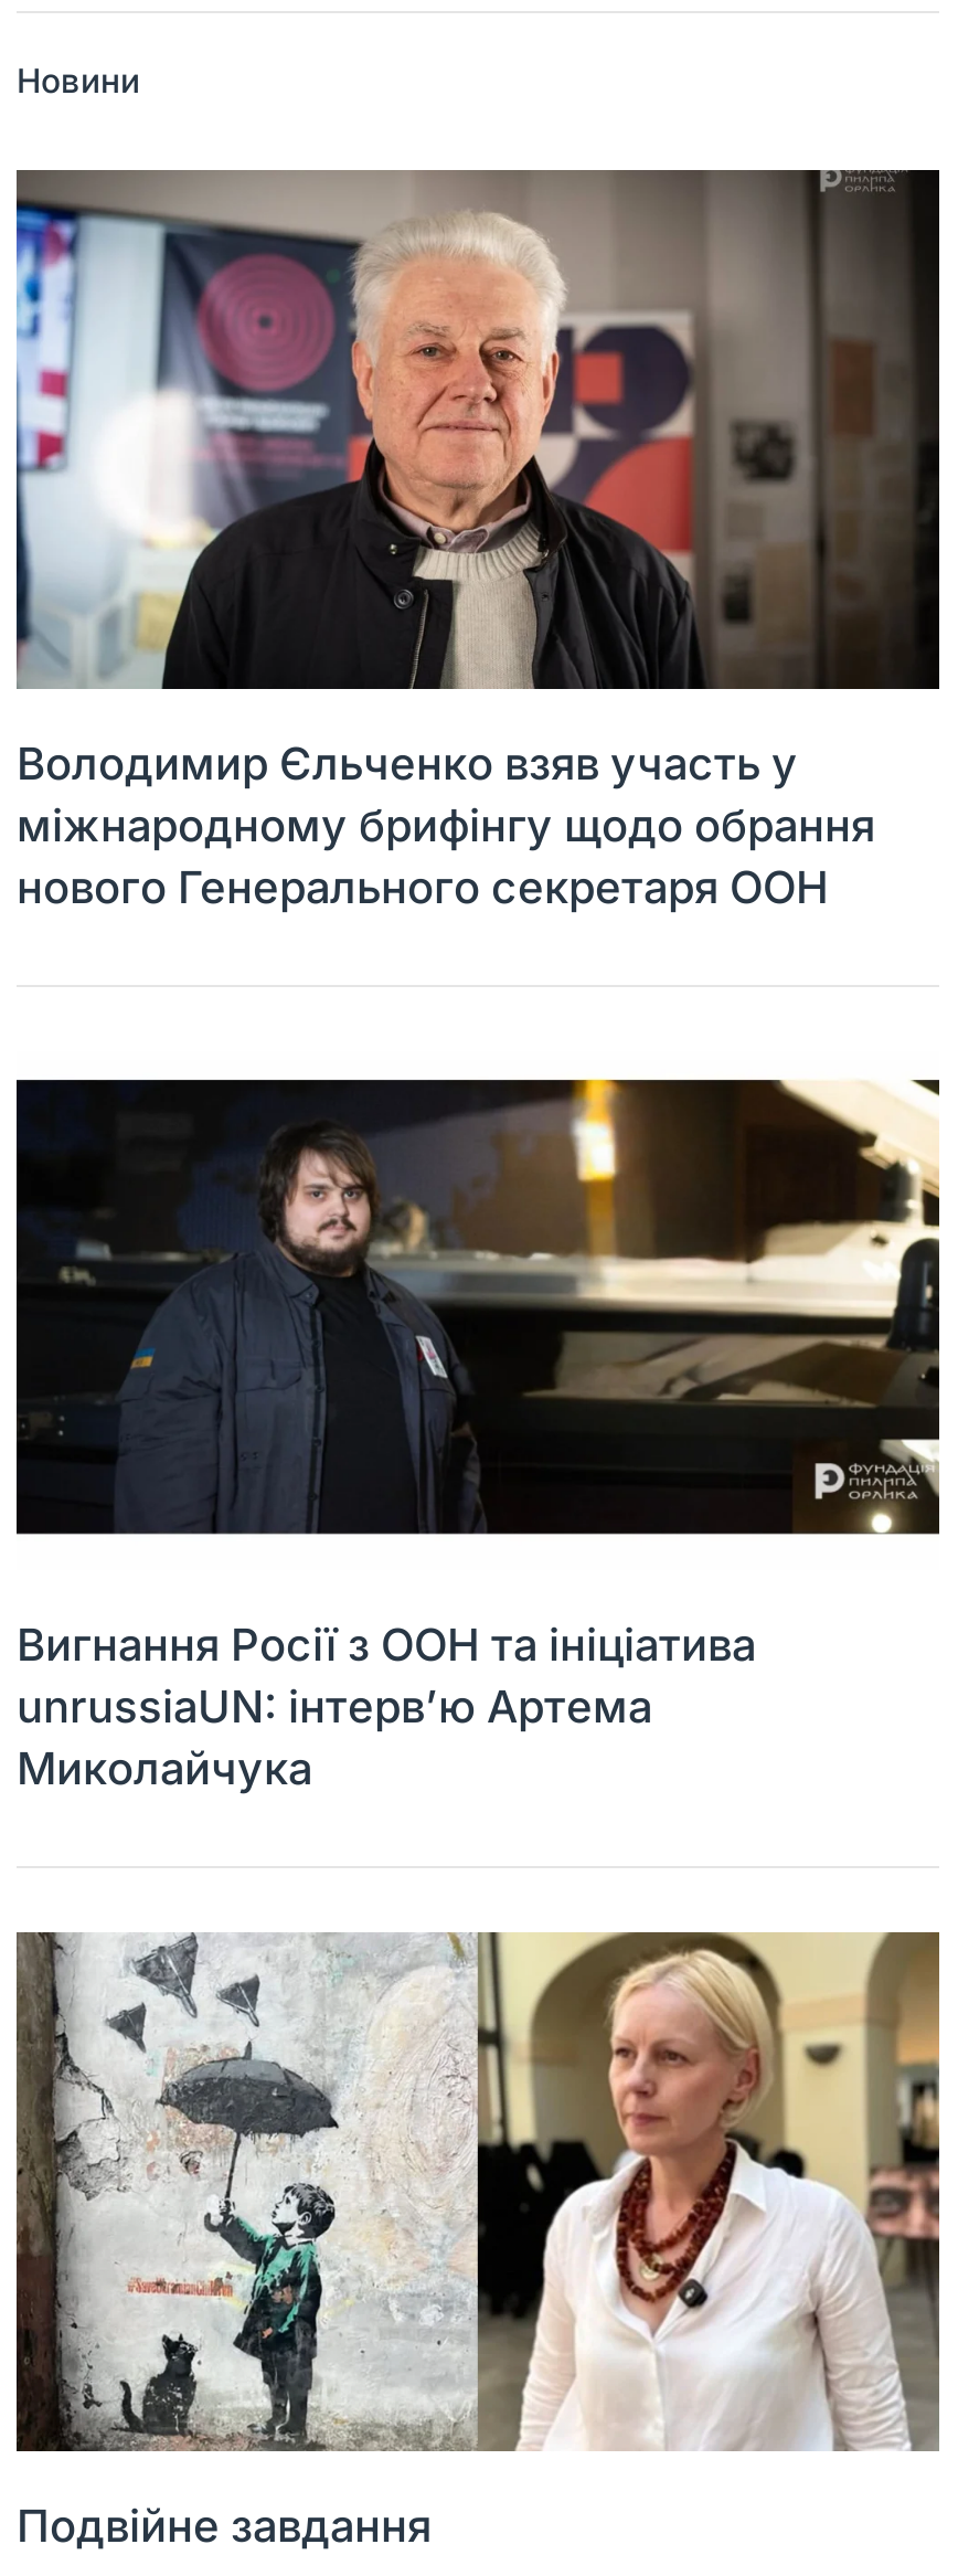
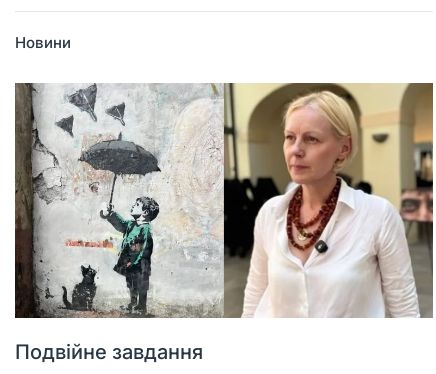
[14,169,941,913] [image] | Володимир Єльченко взяв участь у | міжнародному брифінгу щодо обрання | нового Генерального секретаря ООН -> none
[14,1077,941,1794] [image] | Вигнання Росії з ООН та ініціатива | unrussiaUN: інтерв’ю Артема | Миколайчука -> none

